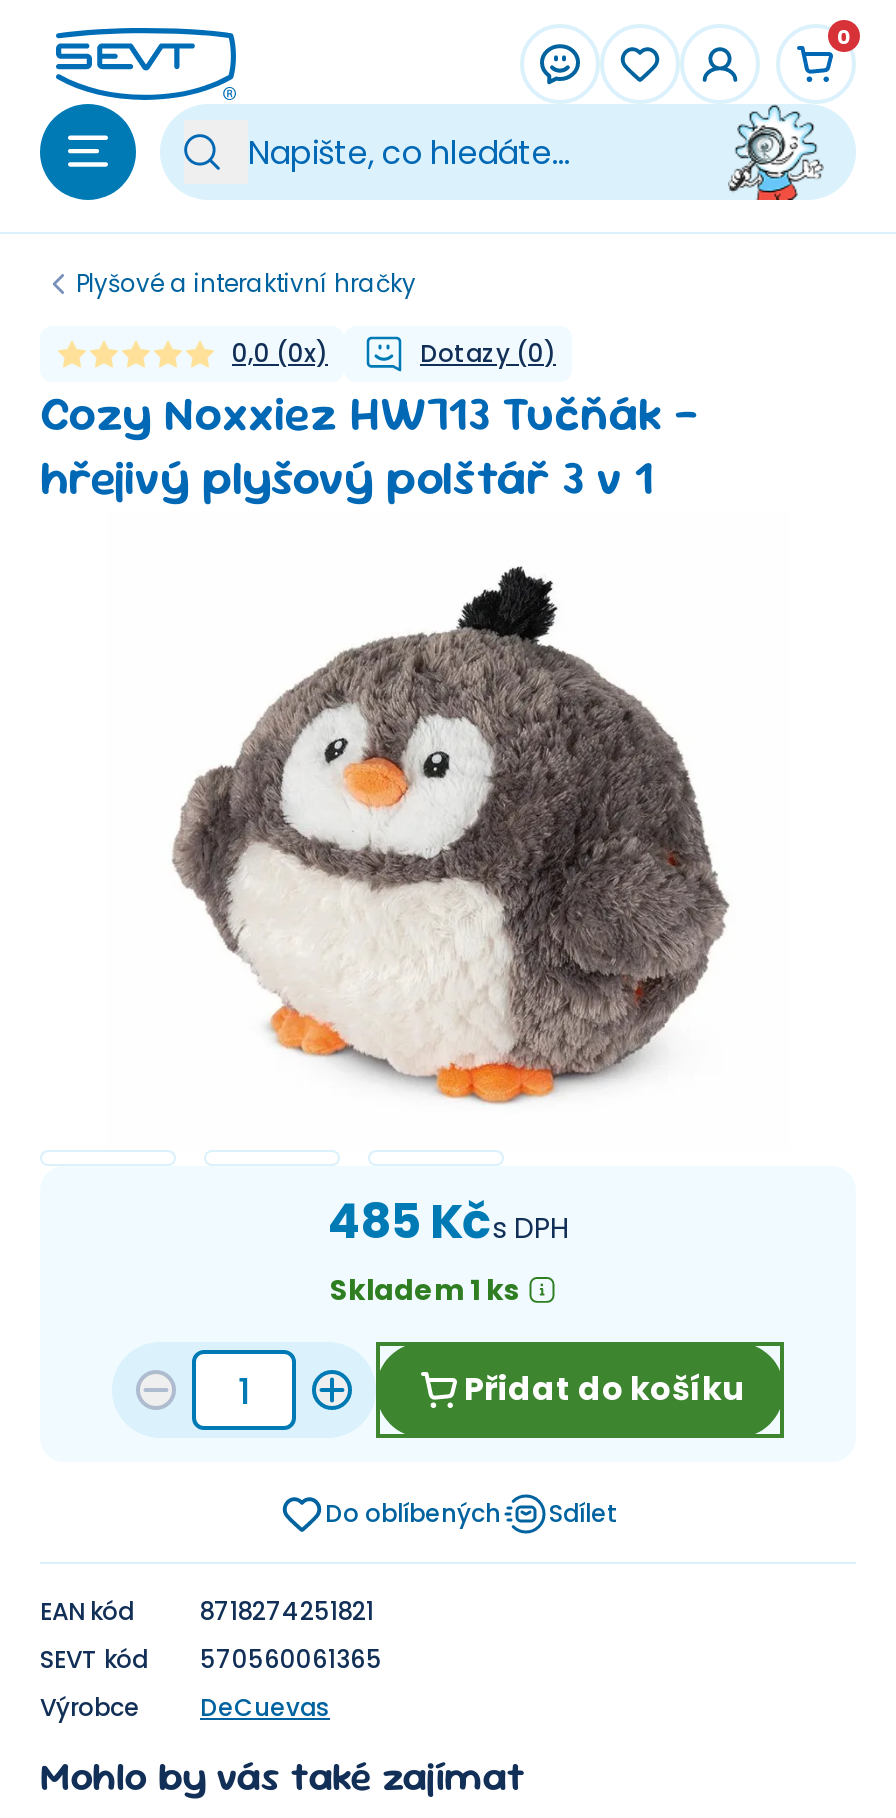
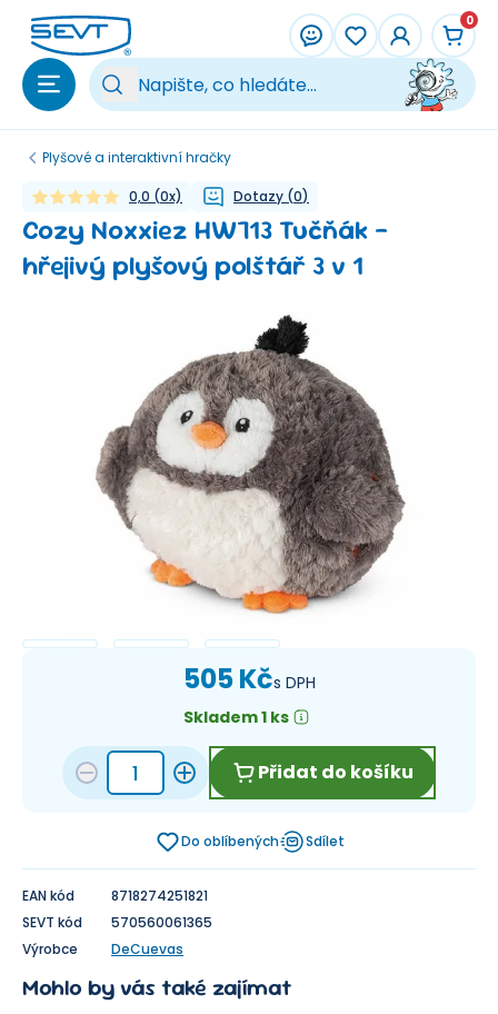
[328,1188,568,1254] 485 Kčs DPH -> [183,660,315,697] 505 Kčs DPH

